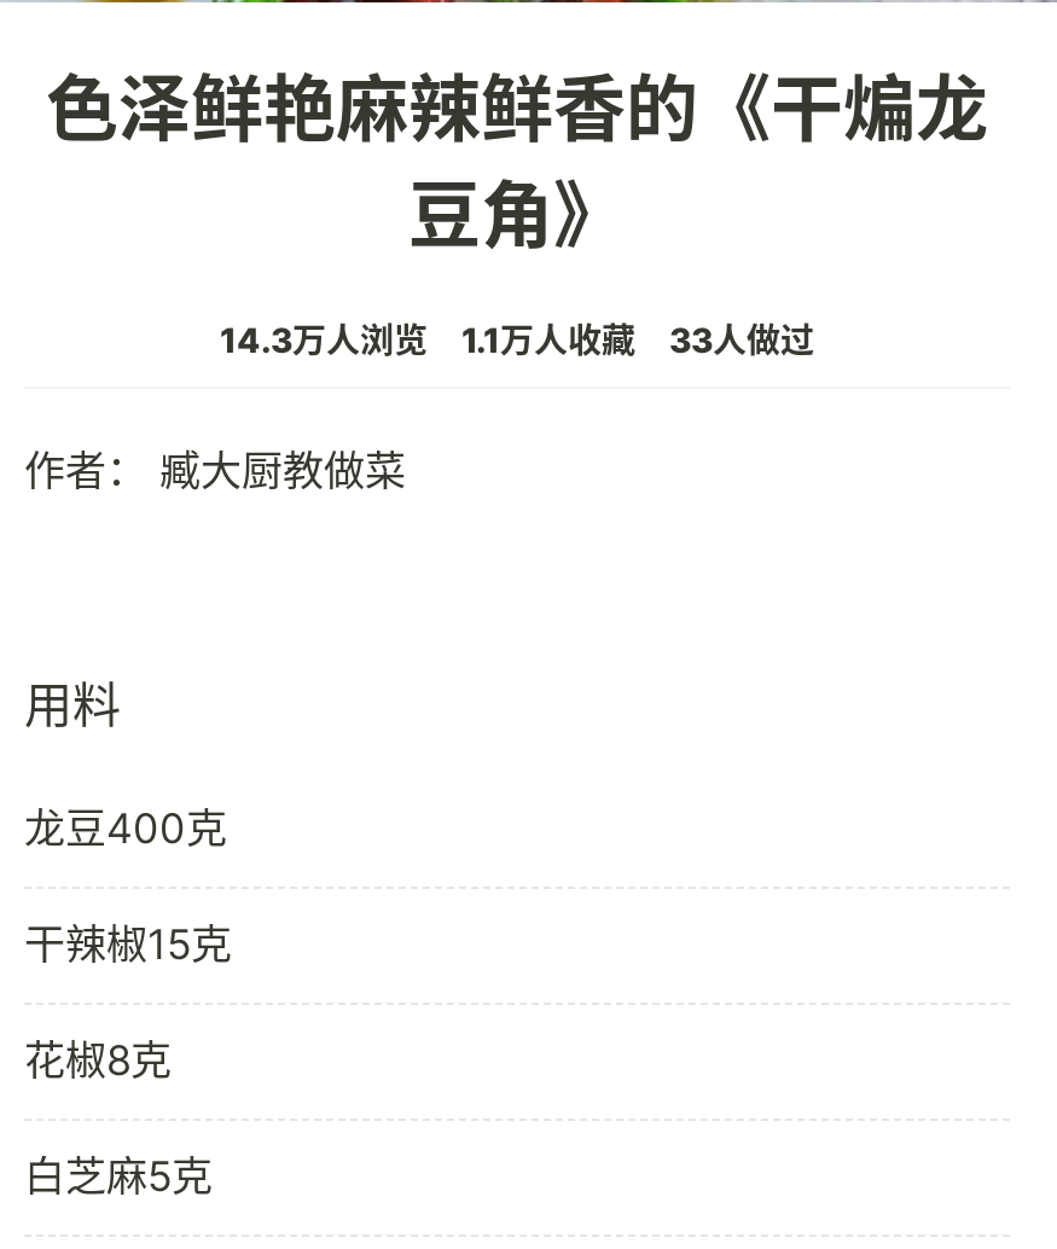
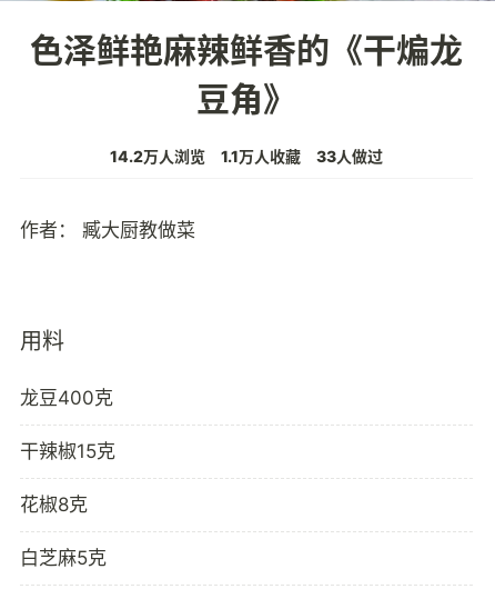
[220,318,814,359] 14.3万人浏览 1.1万人收藏 33人做过 -> [110,146,383,165] 14.2万人浏览 1.1万人收藏 33人做过

